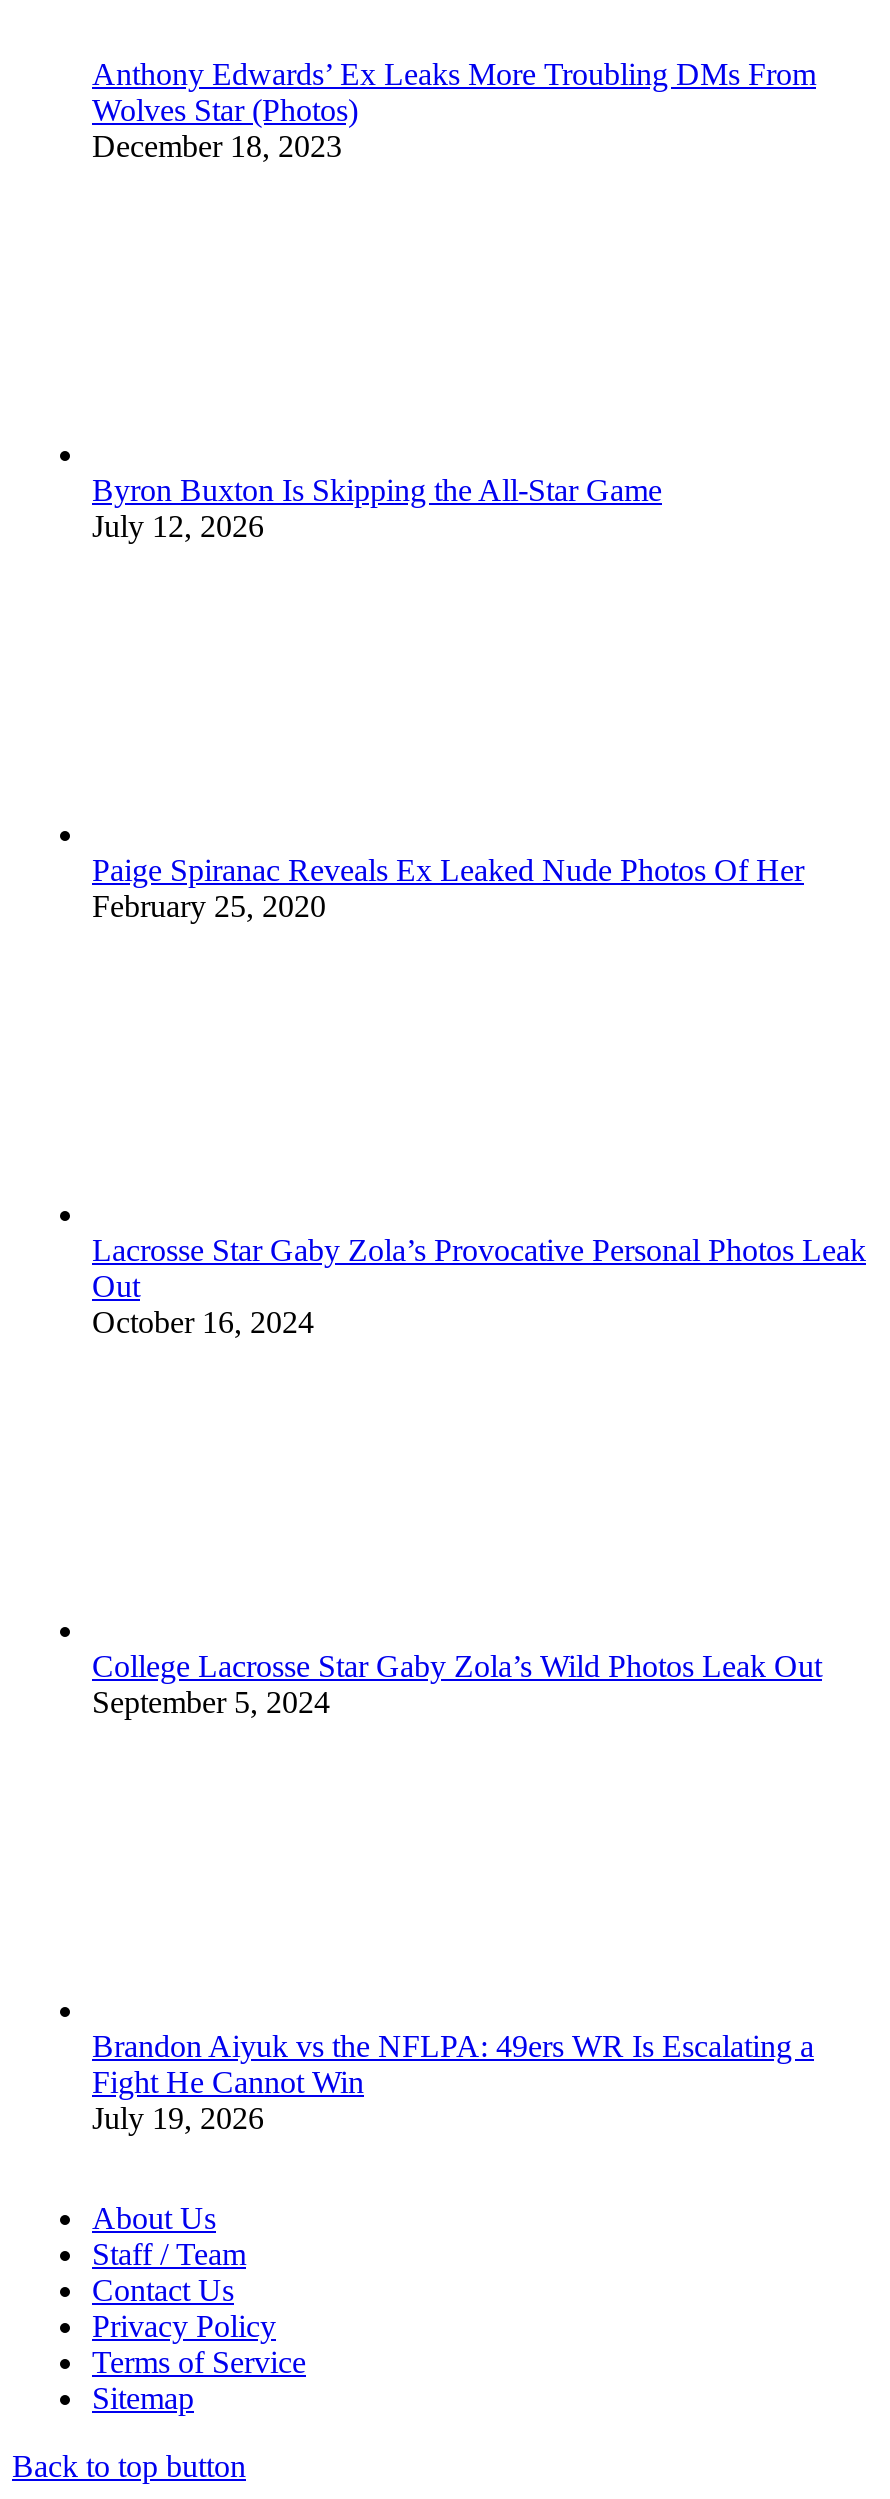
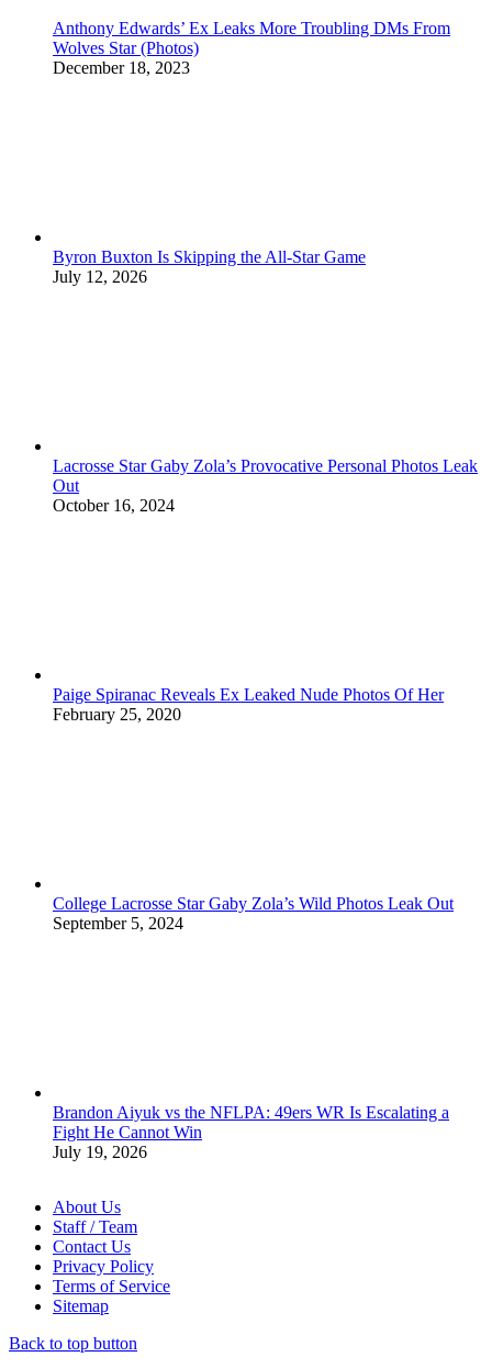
moved [92,854,804,924] -> [53,685,444,724]: Paige Spiranac Reveals Ex Leaked Nude Photos Of Her | February 25, 2020
moved [92,1234,866,1340] -> [53,457,478,515]: Lacrosse Star Gaby Zola’s Provocative Personal Photos Leak | Out | October 16, 2024

